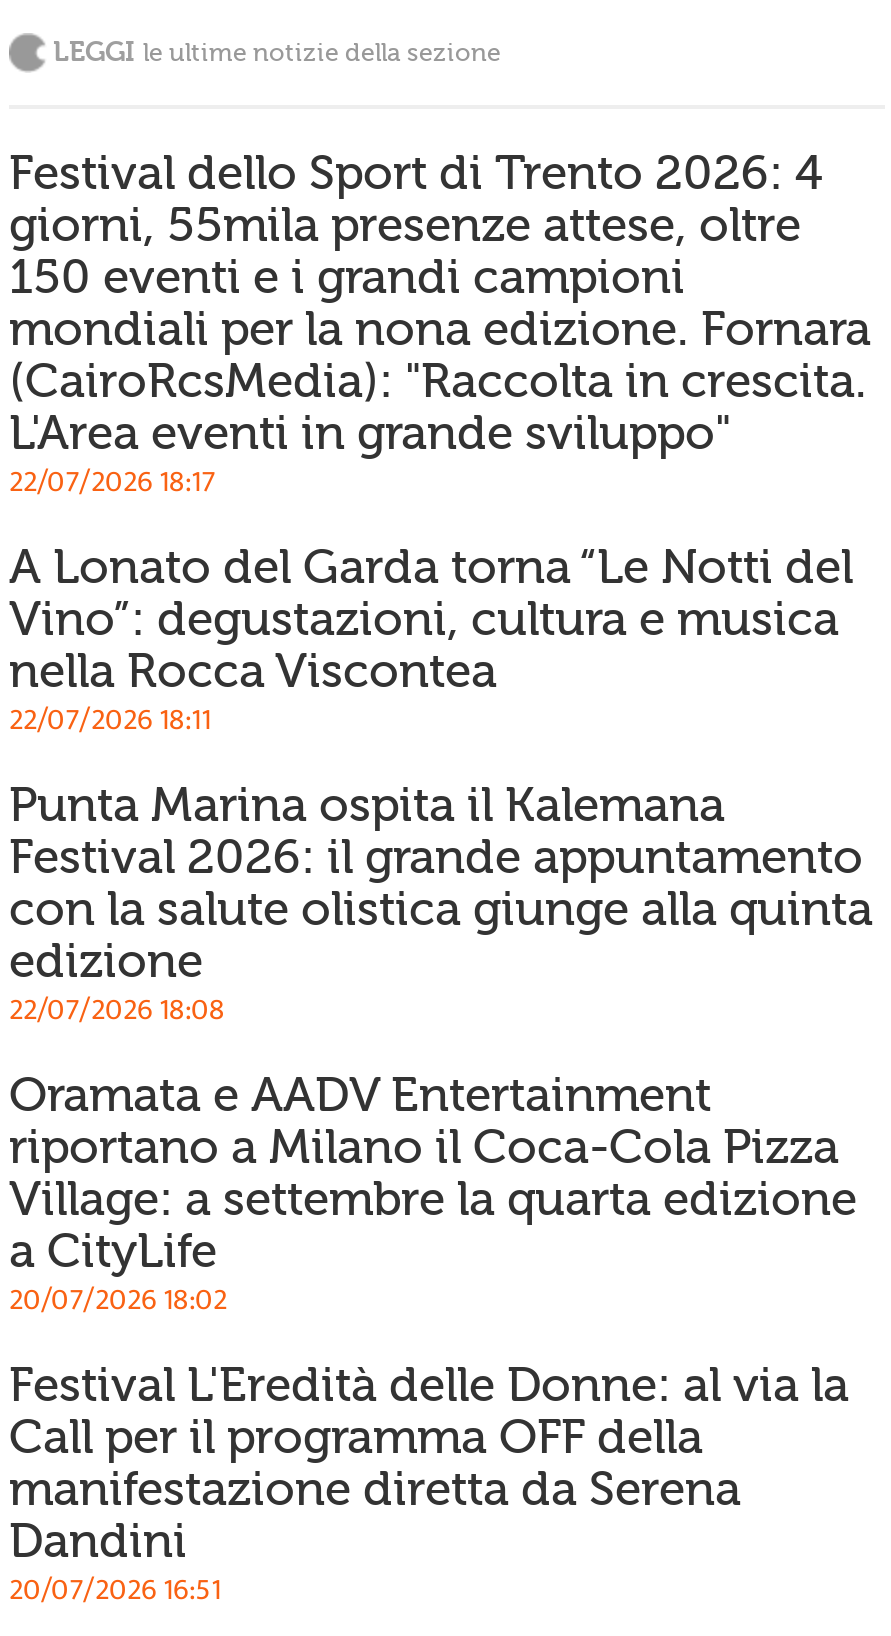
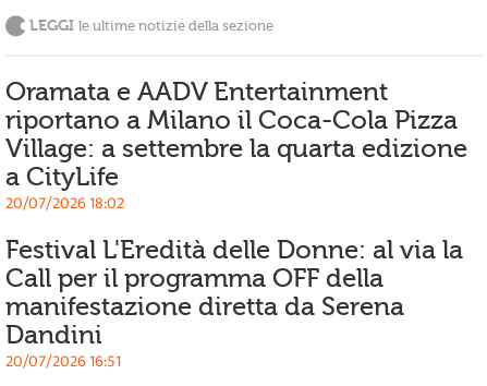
[9,148,873,1036] Festival dello Sport di Trento 2026: 4 | giorni, 55mila presenze attese, oltre | 150 eventi e i grandi campioni | mondiali per la nona edizione. Fornara | (CairoRcsMedia): "Raccolta in crescita. | L'Area eventi in grande sviluppo" | 22/07/2026 18:17 | A Lonato del Garda torna “Le Notti del | Vino”: degustazioni, cultura e musica | nella Rocca Viscontea | 22/07/2026 18:11 | Punta Marina ospita il Kalemana | Festival 2026: il grande appuntamento | con la salute olistica giunge alla quinta | edizione | 22/07/2026 18:08 -> none

